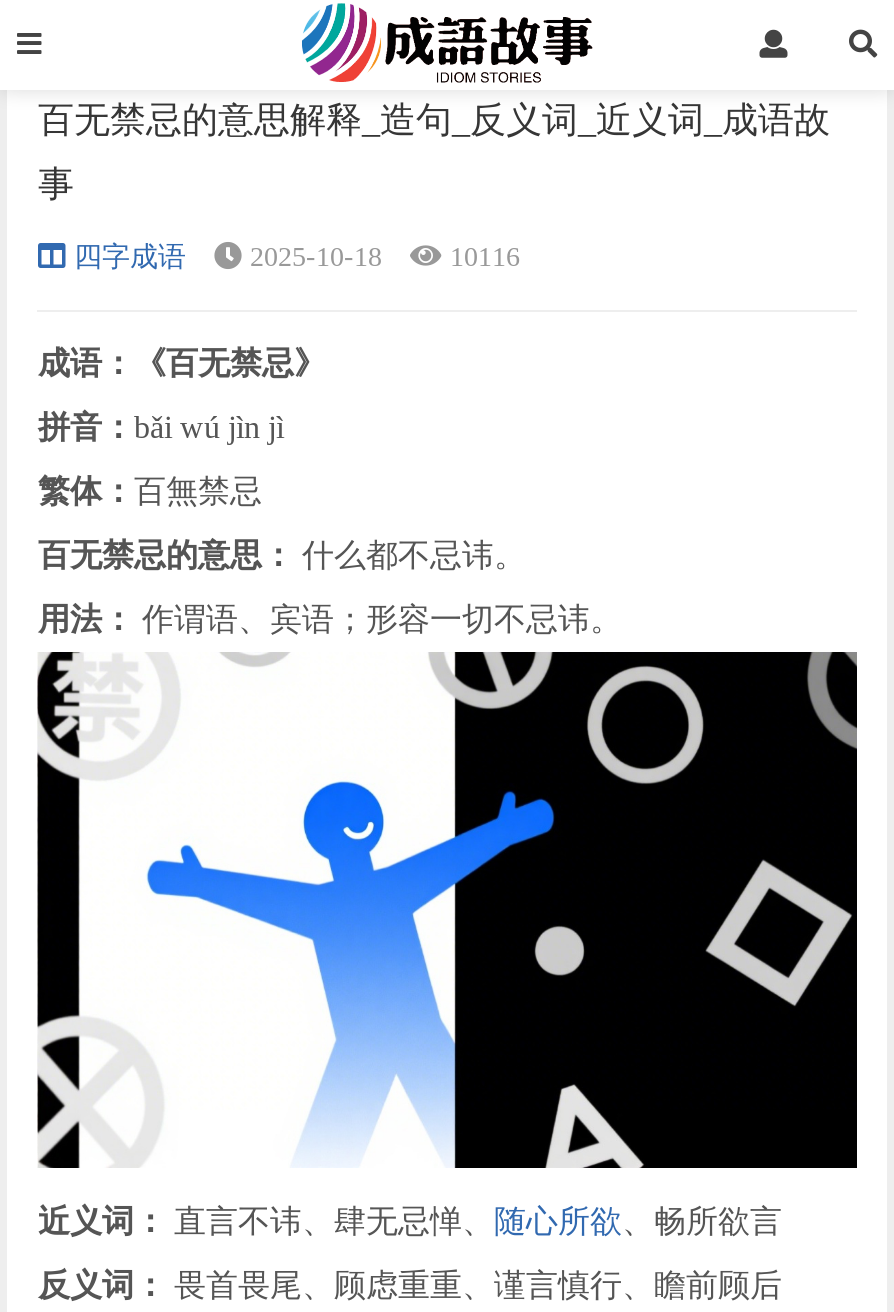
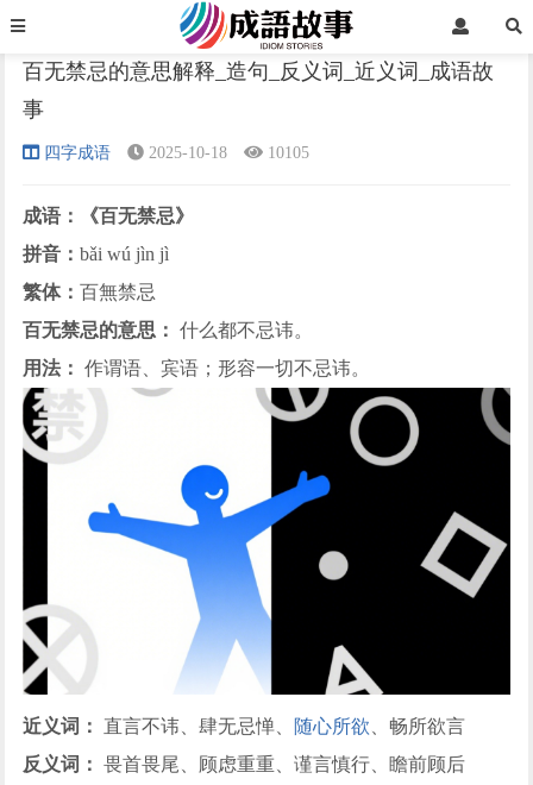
[450,242,520,272] 10116 -> [268,144,310,162] 10105

